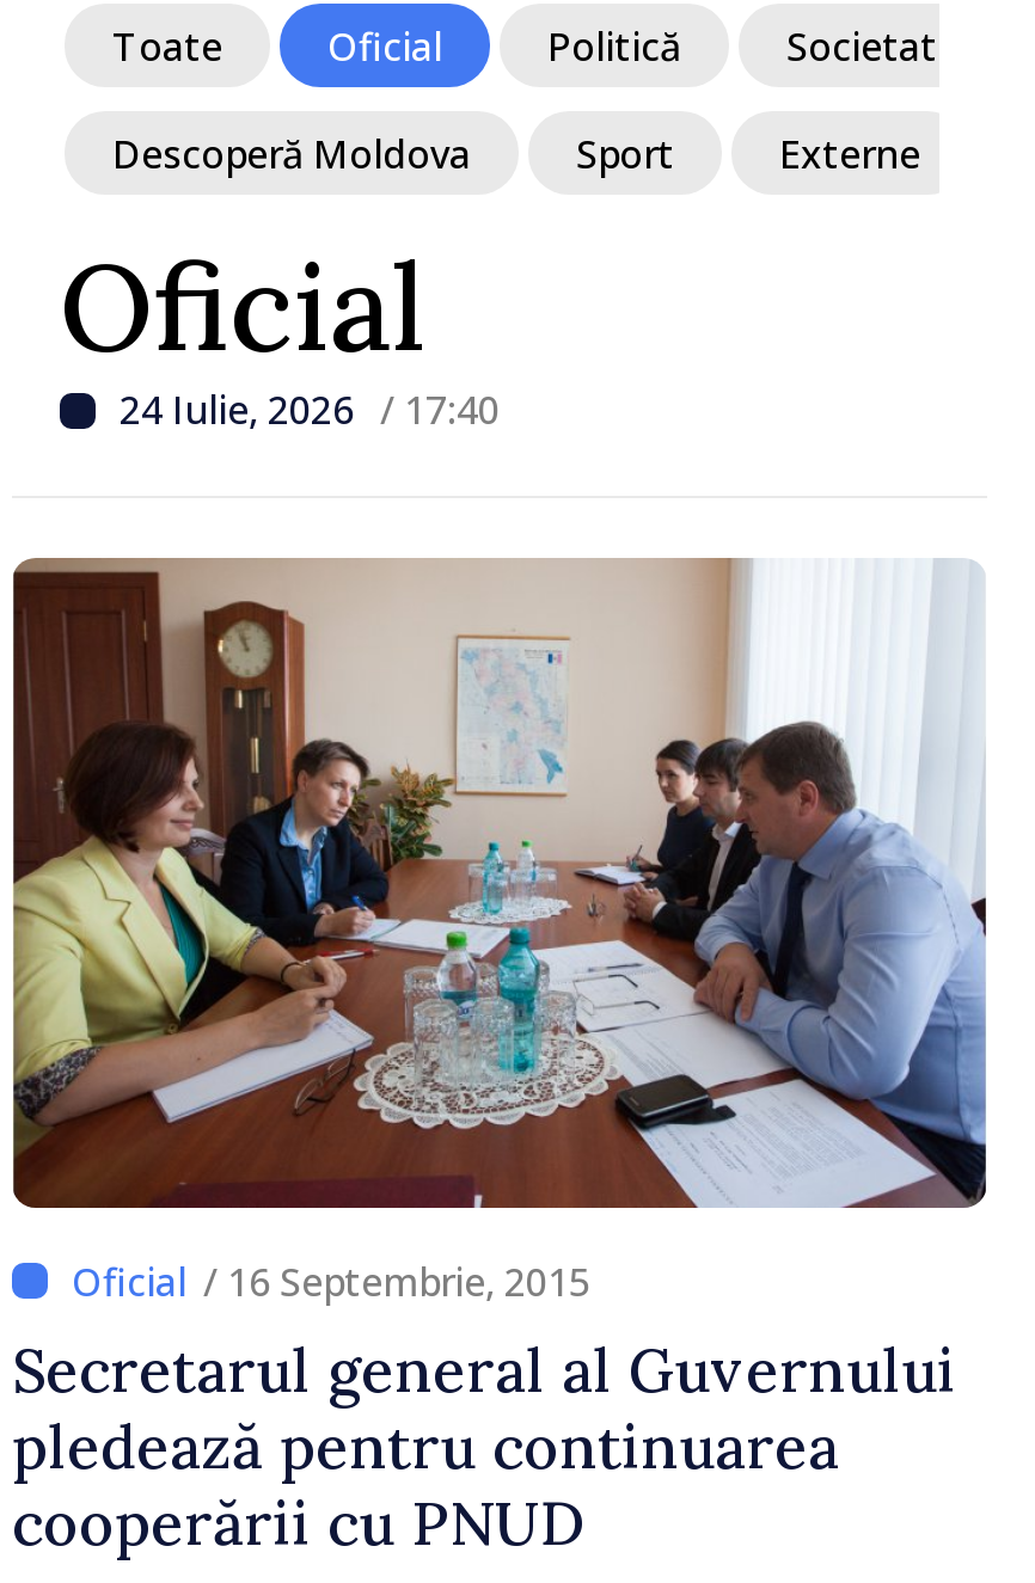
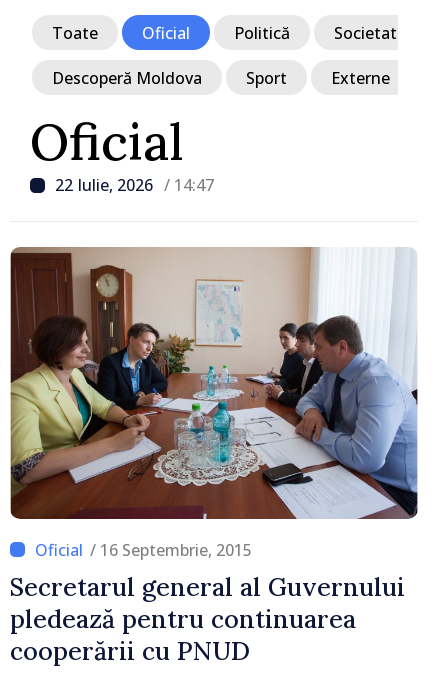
[120,384,500,436] 24 Iulie, 2026 / 17:40 -> [55,174,214,196] 22 Iulie, 2026 / 14:47

